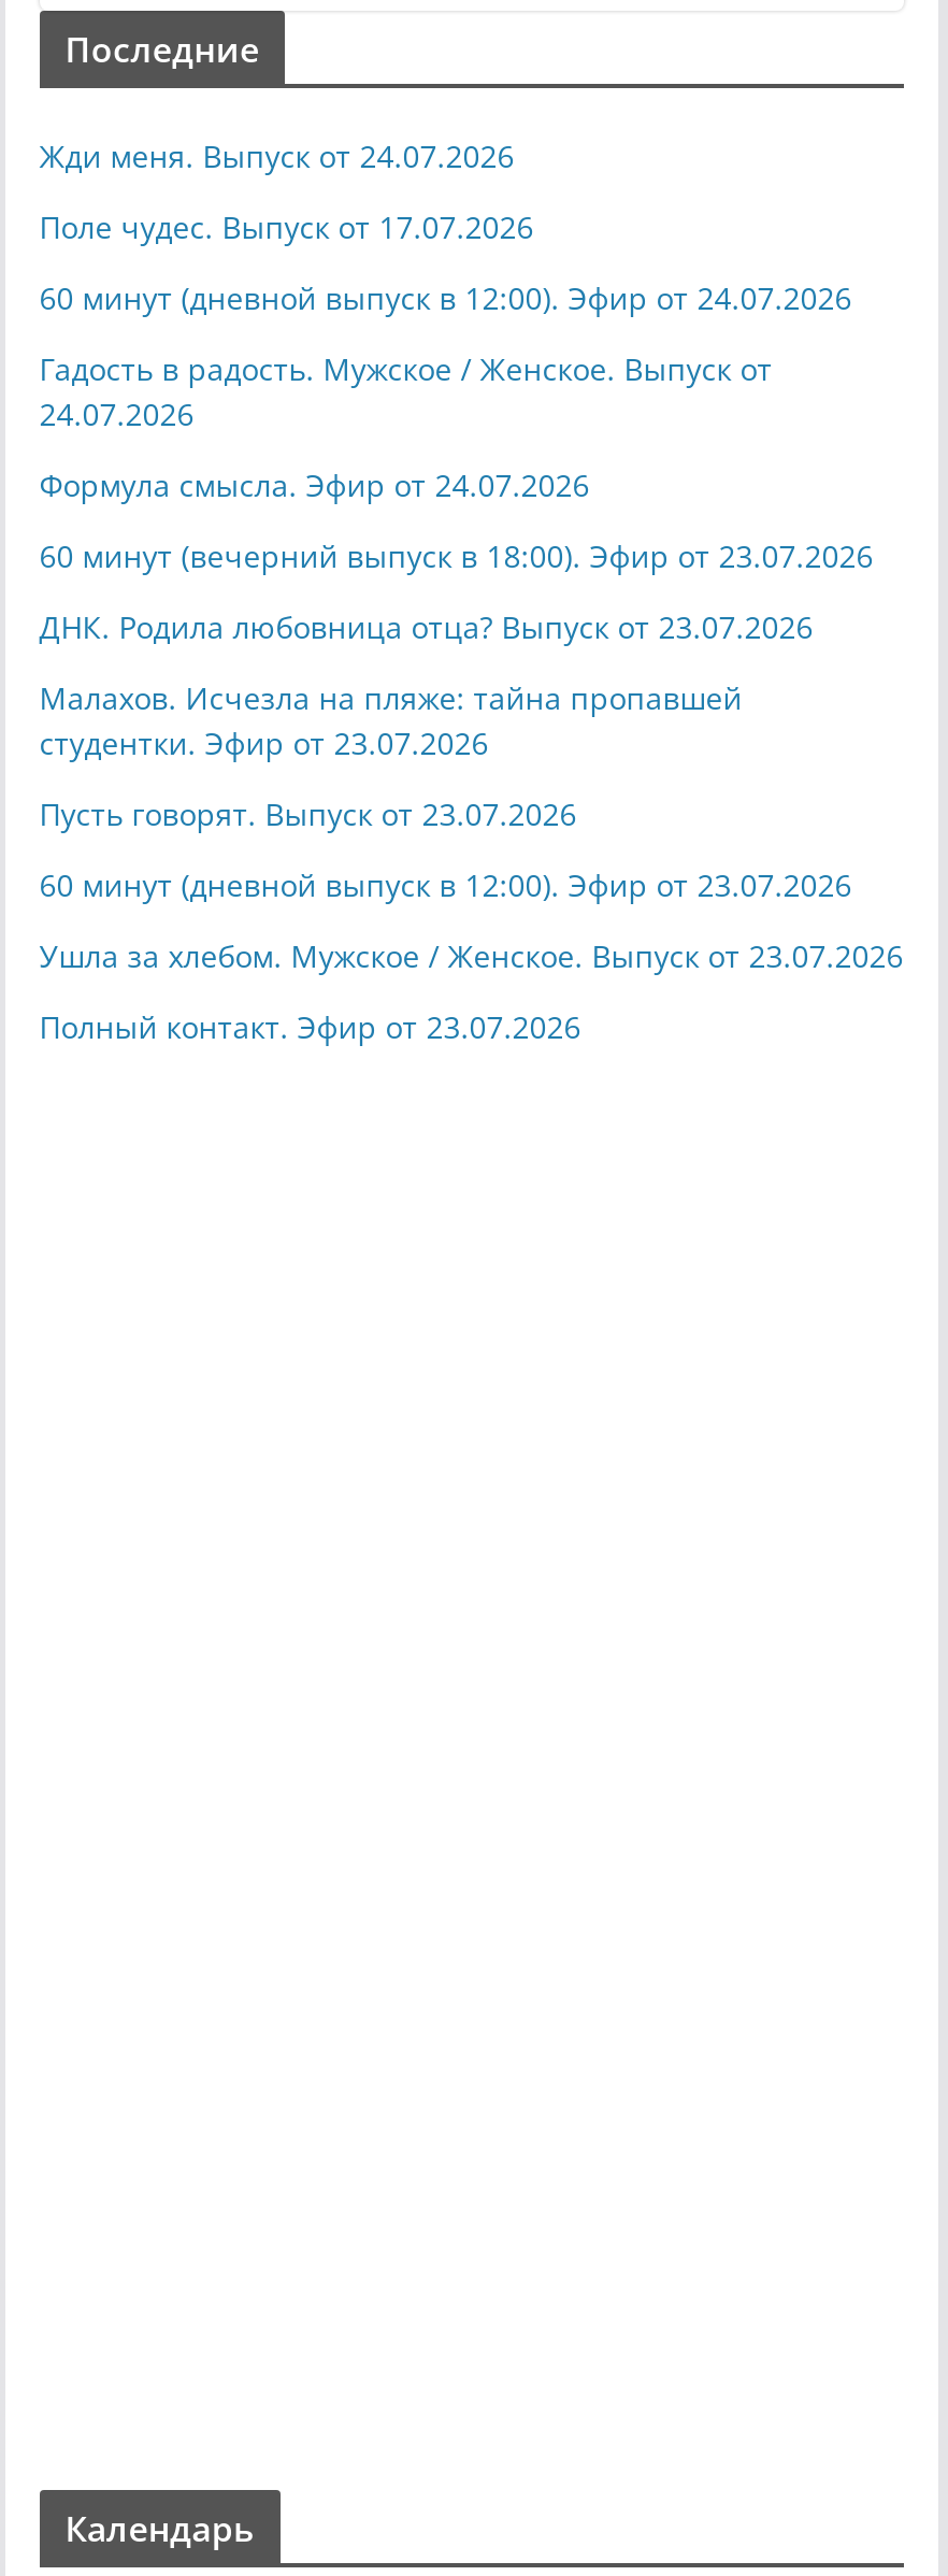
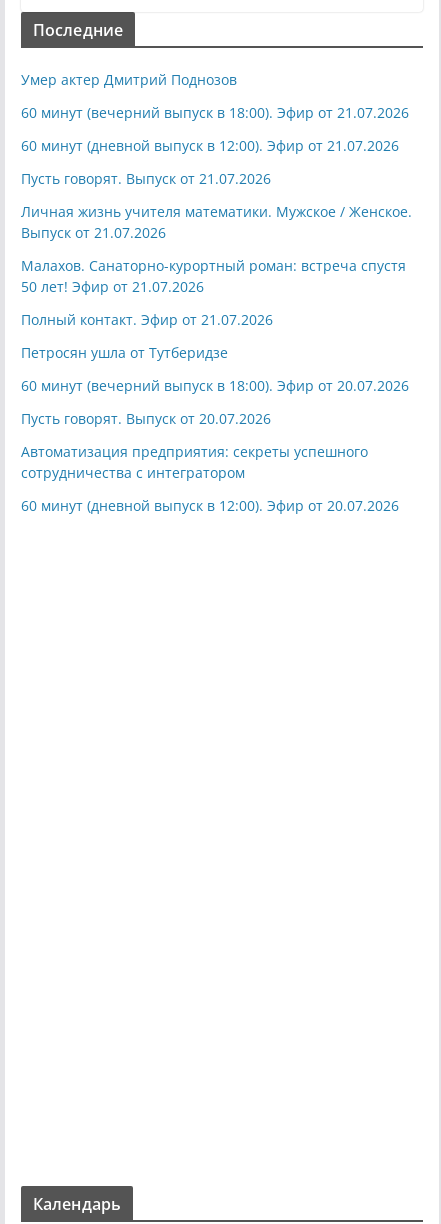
[39,135,514,176] Жди меня. Выпуск от 24.07.2026 -> [21,70,237,89] Умер актер Дмитрий Поднозов
[39,206,534,247] Поле чудес. Выпуск от 17.07.2026 -> [21,103,409,122] 60 минут (вечерний выпуск в 18:00). Эфир от 21.07.2026
[39,277,852,318] 60 минут (дневной выпуск в 12:00). Эфир от 24.07.2026 -> [21,136,399,155] 60 минут (дневной выпуск в 12:00). Эфир от 21.07.2026
[39,348,772,434] Гадость в радость. Мужское / Женское. Выпуск от | 24.07.2026 -> [21,169,271,188] Пусть говорят. Выпуск от 21.07.2026
[39,464,589,505] Формула смысла. Эфир от 24.07.2026 -> [21,202,412,242] Личная жизнь учителя математики. Мужское / Женское. | Выпуск от 21.07.2026
[39,535,873,576] 60 минут (вечерний выпуск в 18:00). Эфир от 23.07.2026 -> [21,256,406,296] Малахов. Санаторно-курортный роман: встреча спустя | 50 лет! Эфир от 21.07.2026
[39,606,813,647] ДНК. Родила любовница отца? Выпуск от 23.07.2026 -> [21,310,273,329] Полный контакт. Эфир от 21.07.2026
[39,677,742,763] Малахов. Исчезла на пляже: тайна пропавшей | студентки. Эфир от 23.07.2026 -> [21,343,228,362] Петросян ушла от Тутберидзе
[39,793,577,834] Пусть говорят. Выпуск от 23.07.2026 -> [21,376,409,395] 60 минут (вечерний выпуск в 18:00). Эфир от 20.07.2026
[39,864,852,905] 60 минут (дневной выпуск в 12:00). Эфир от 23.07.2026 -> [21,409,271,428] Пусть говорят. Выпуск от 20.07.2026
[39,935,903,976] Ушла за хлебом. Мужское / Женское. Выпуск от 23.07.2026 -> [21,442,368,482] Автоматизация предприятия: секреты успешного | сотрудничества с интегратором
[39,1006,581,1047] Полный контакт. Эфир от 23.07.2026 -> [21,496,399,515] 60 минут (дневной выпуск в 12:00). Эфир от 20.07.2026

